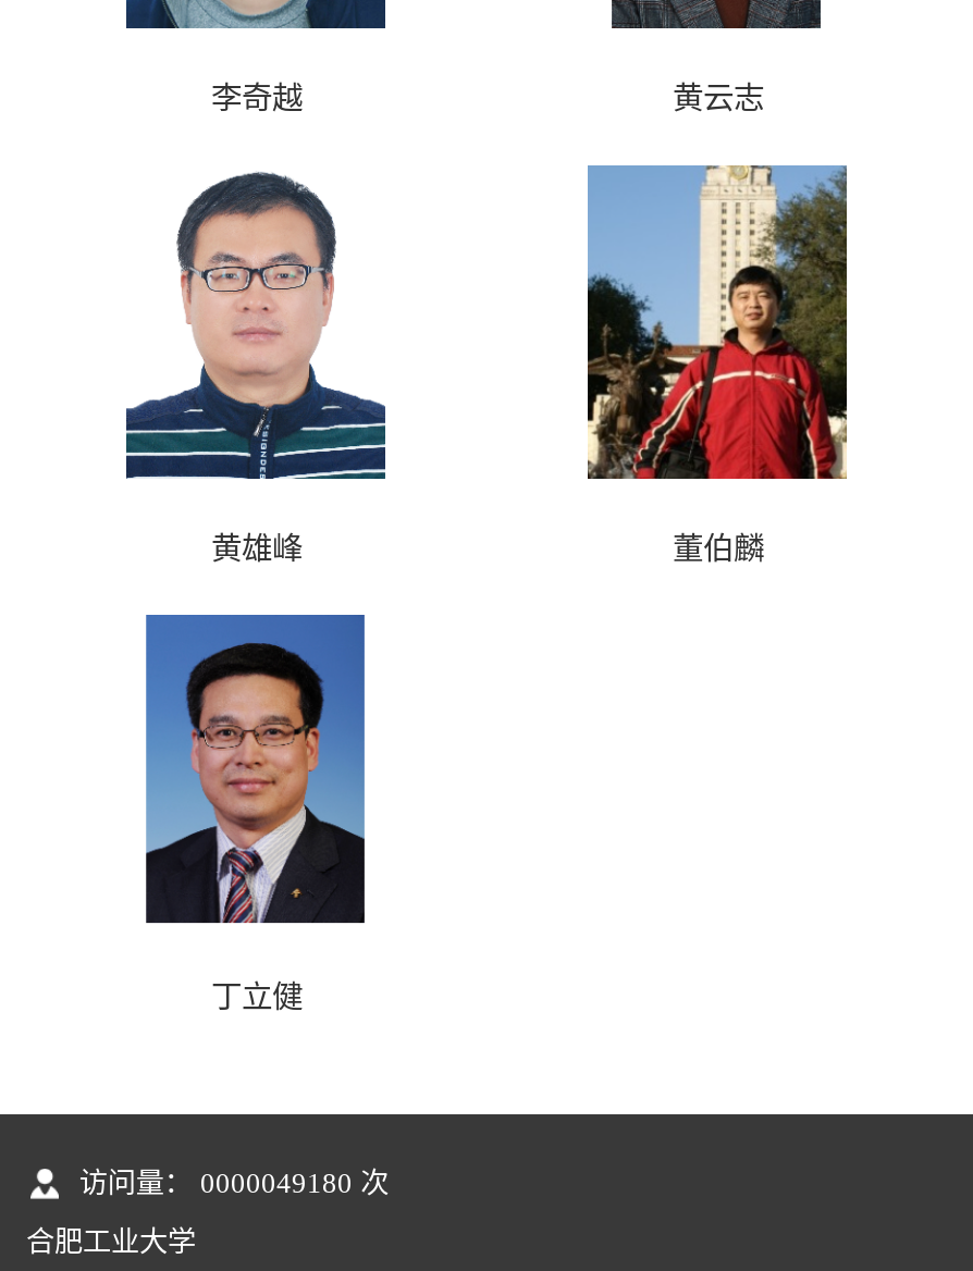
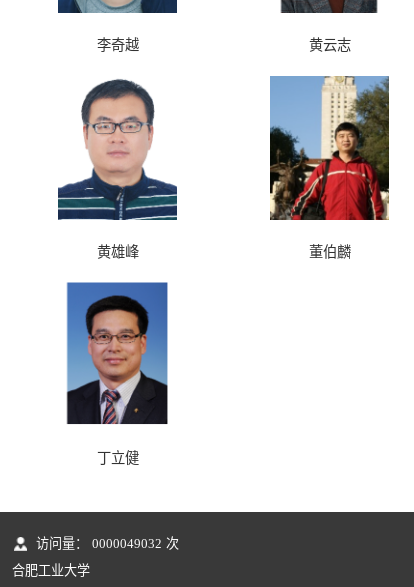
[79,1166,389,1199] 访问量： 0000049180 次 -> [36,536,179,551] 访问量： 0000049032 次

